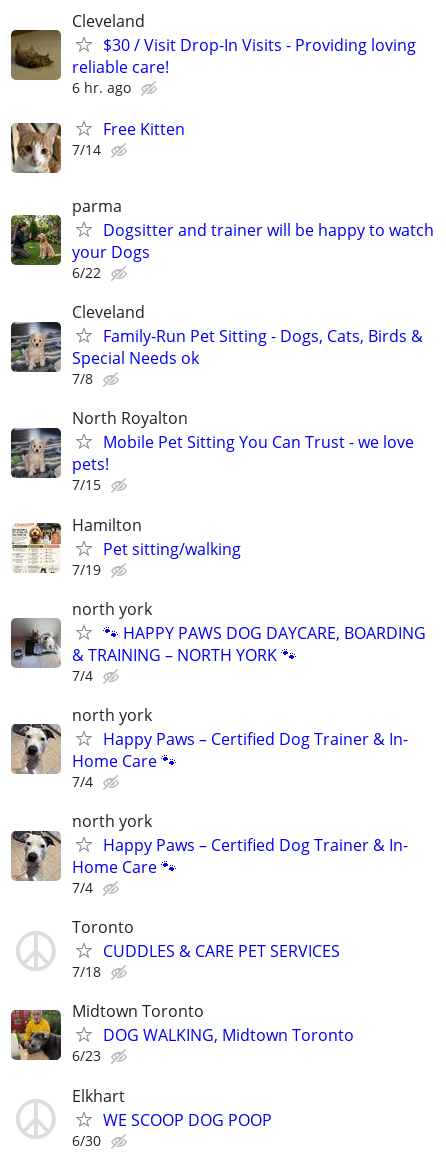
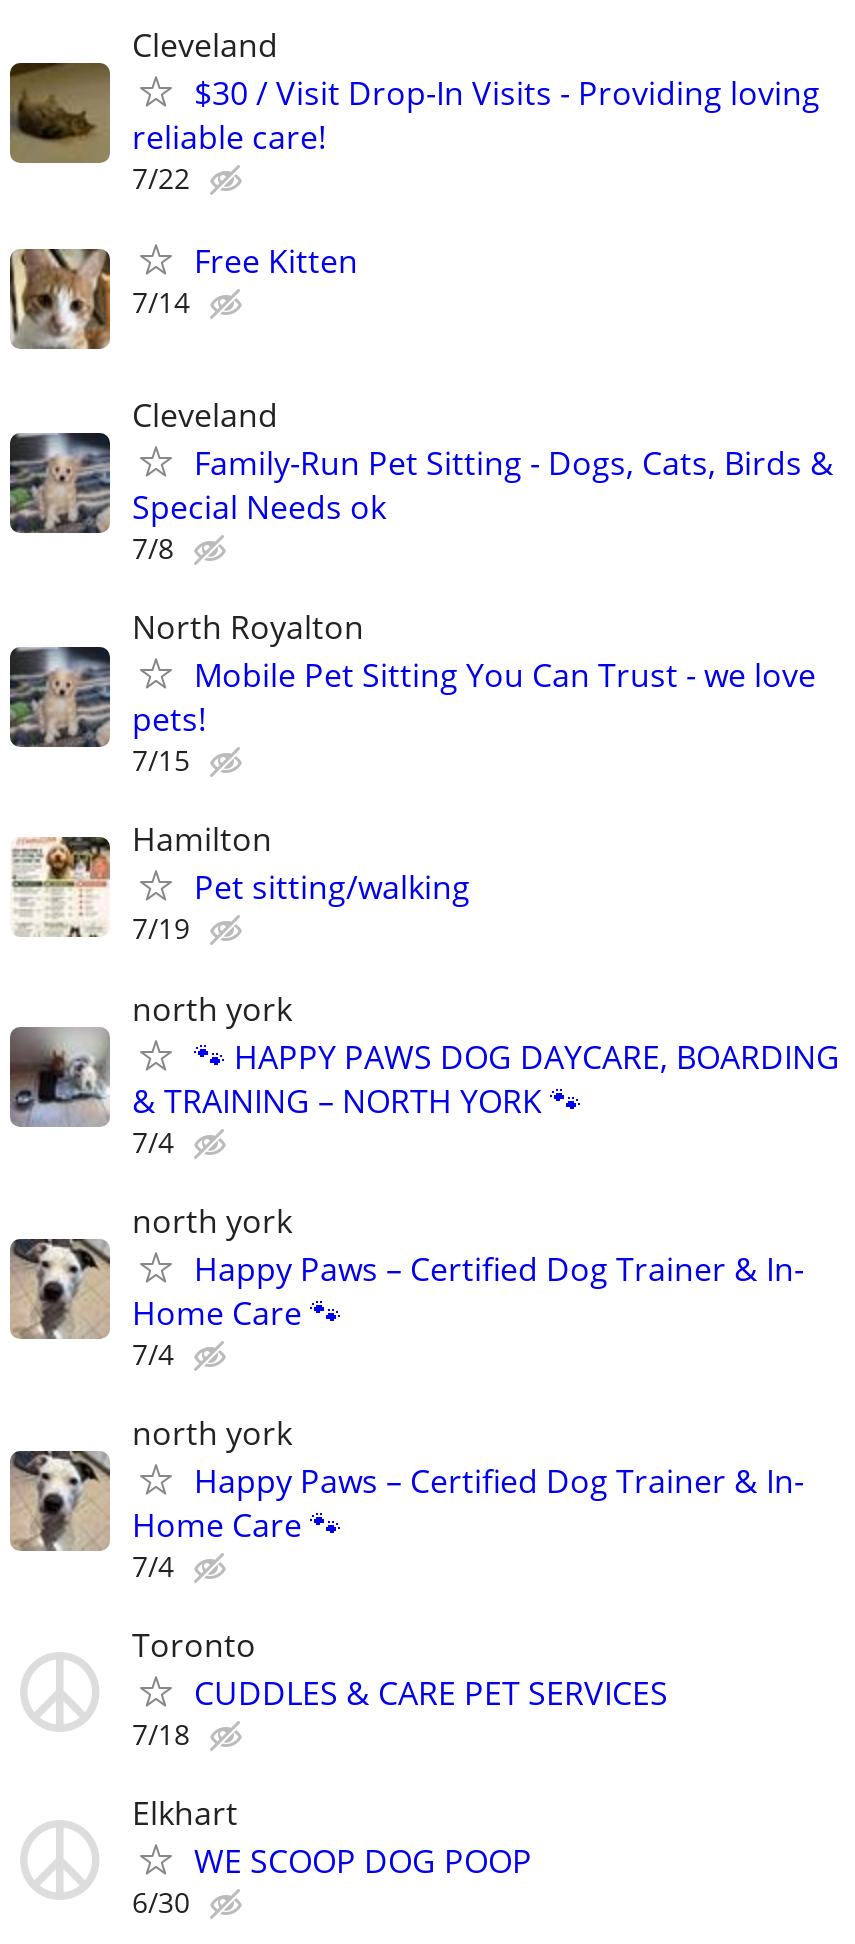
[72,78,131,97] 6 hr. ago -> [132,158,190,196] 7/22
[10,195,434,282] [image] | parma | Dogsitter and trainer will be happy to watch | your Dogs | 6/22 -> none
[10,1000,354,1065] [image] | Midtown Toronto | DOG WALKING, Midtown Toronto | 6/23 -> none

